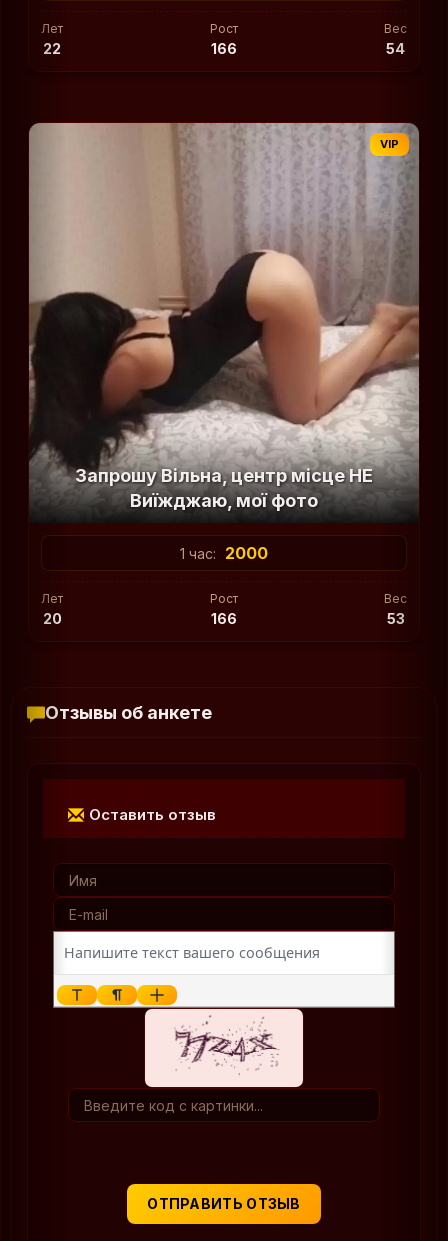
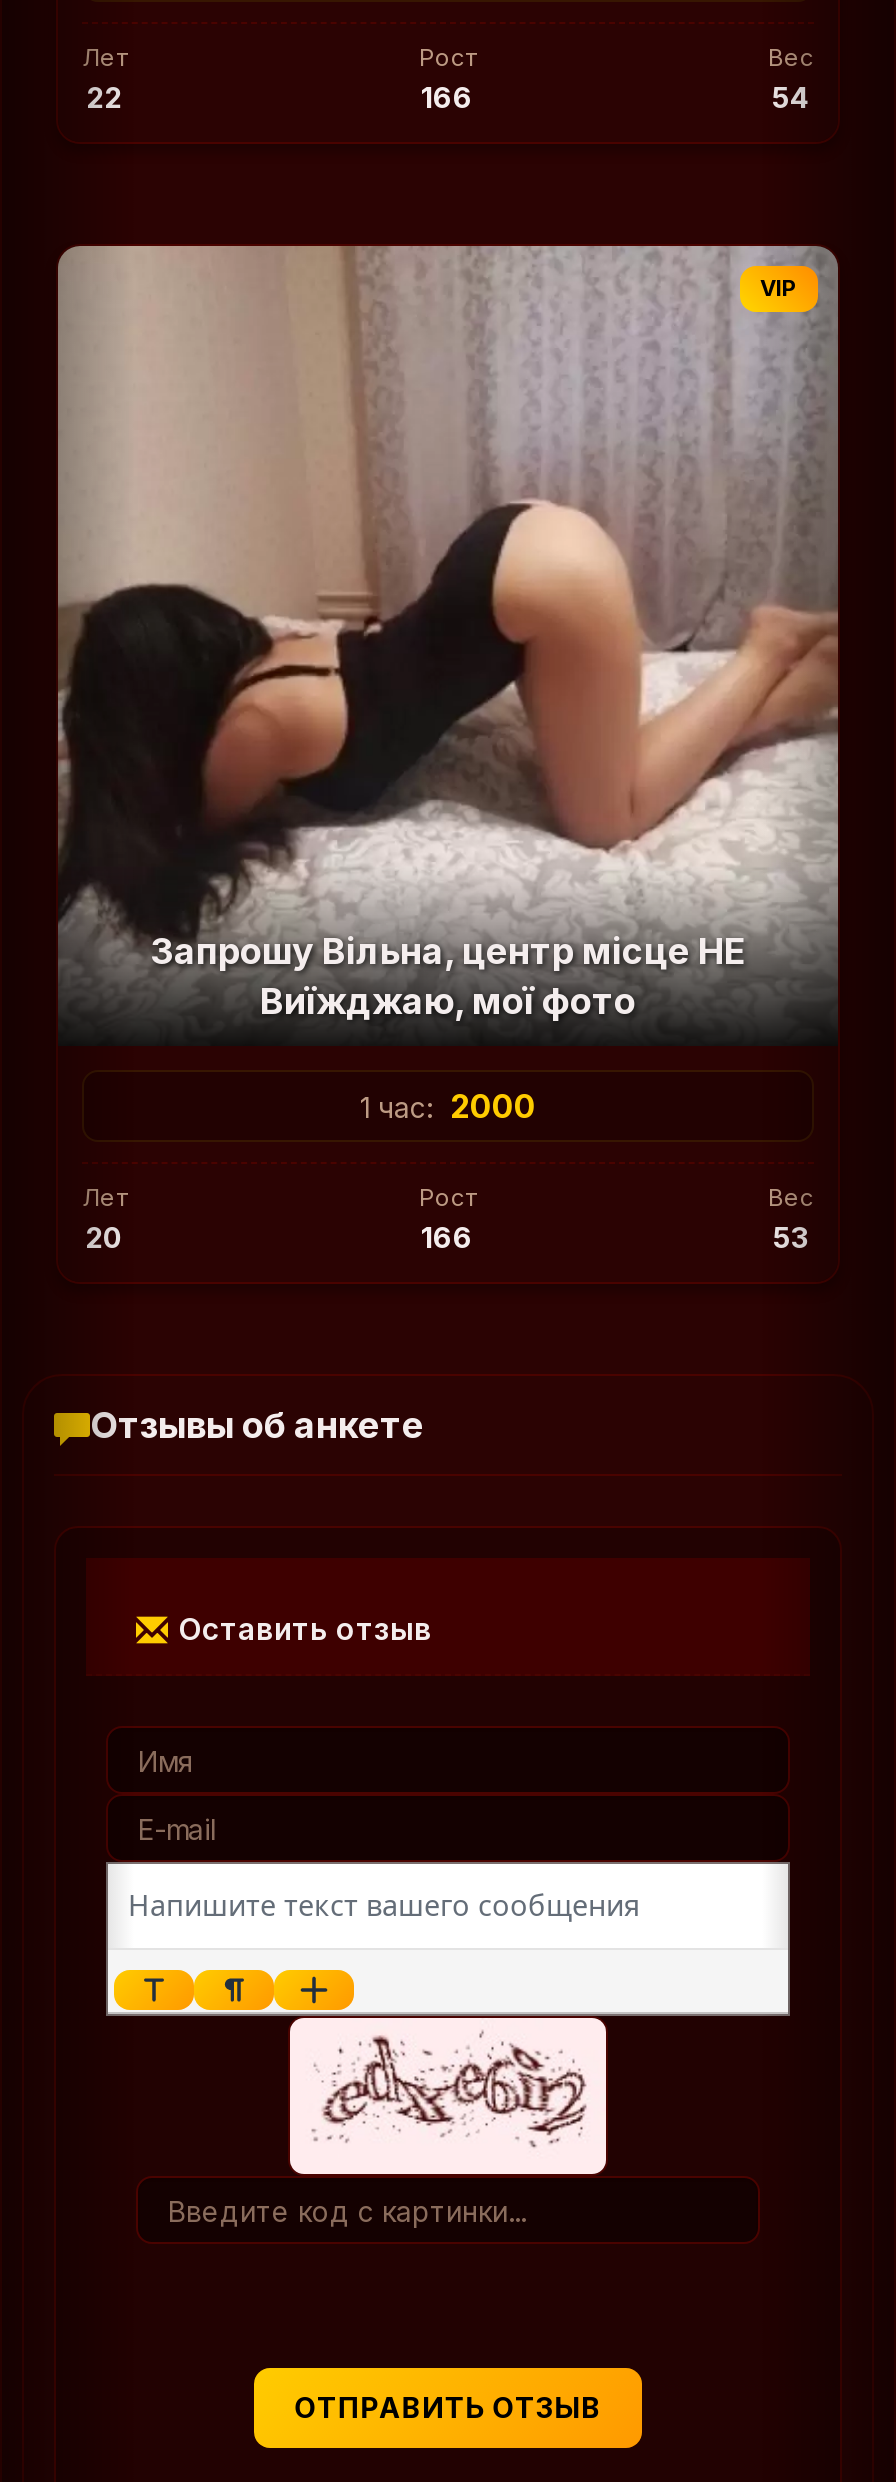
[162,1015,292,1075] [image] -> [322,2034,586,2148] [image]

